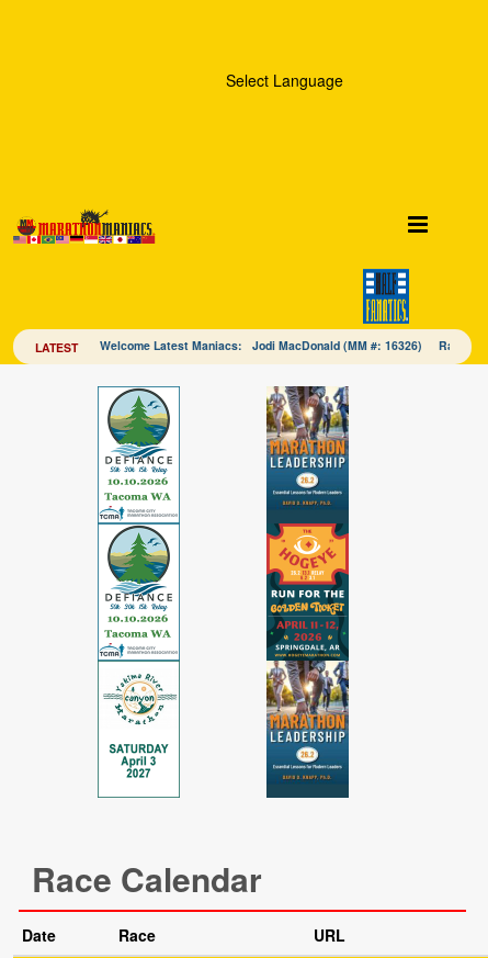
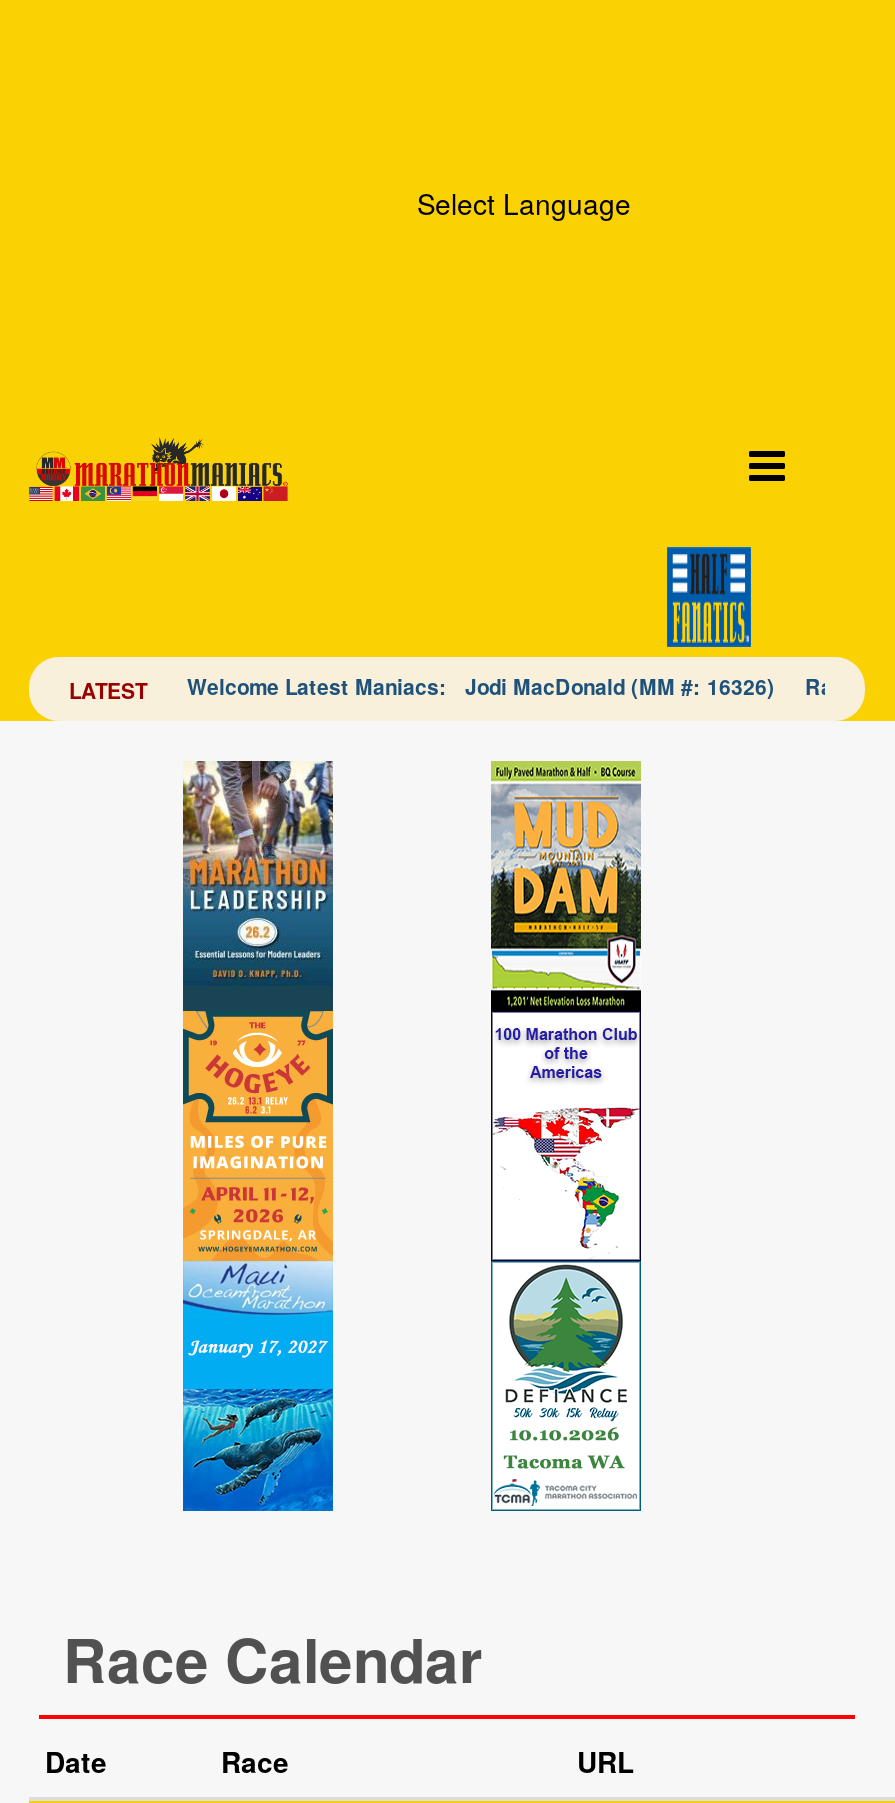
[97,385,181,798] [image] -> [181,759,335,1513] [image]
[265,385,350,798] [image] -> [489,759,643,1509] [image]

